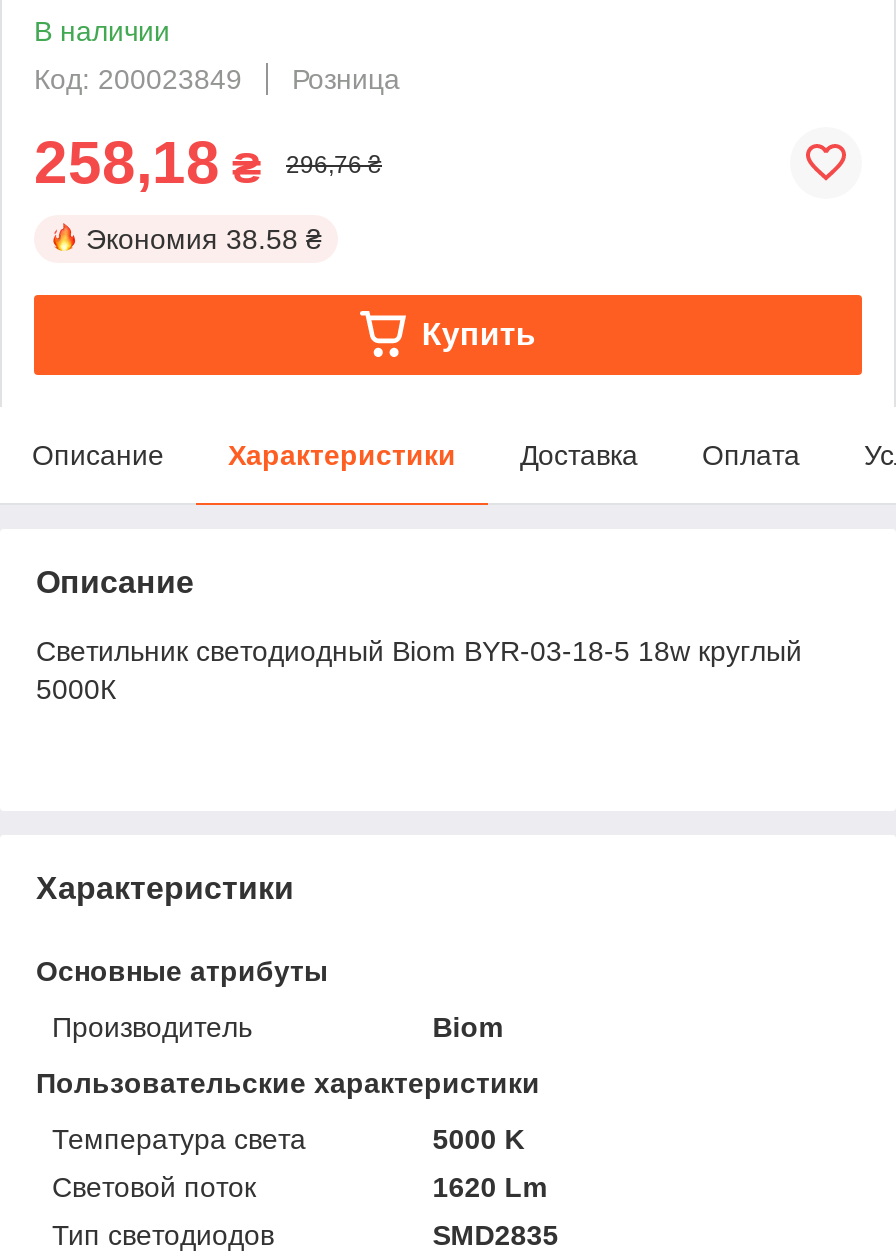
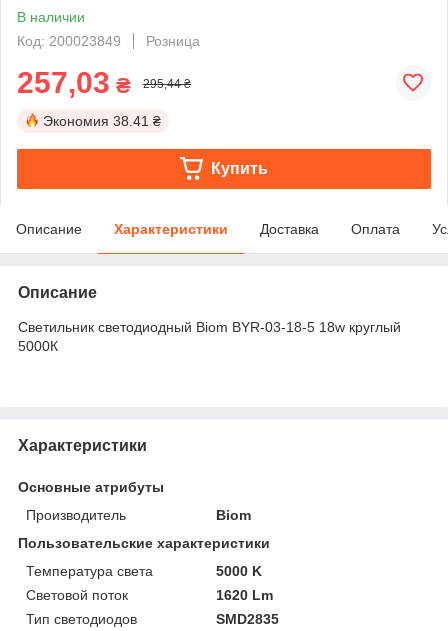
[34,129,262,195] 258,18 ₴ -> [17,66,131,99] 257,03 ₴
[286,151,382,179] 296,76 ₴ -> [143,77,191,91] 295,44 ₴
[86,223,322,255] Экономия 38.58 ₴ -> [43,113,161,129] Экономия 38.41 ₴

